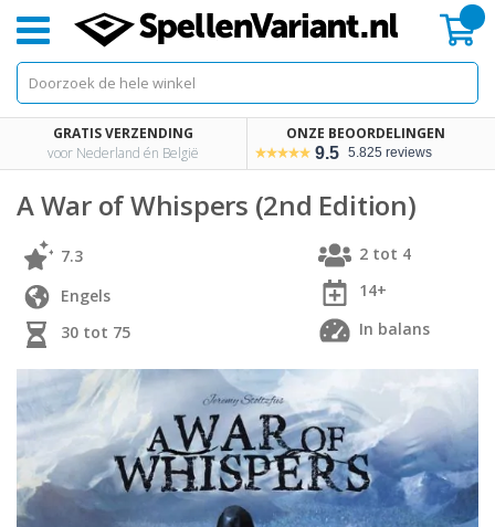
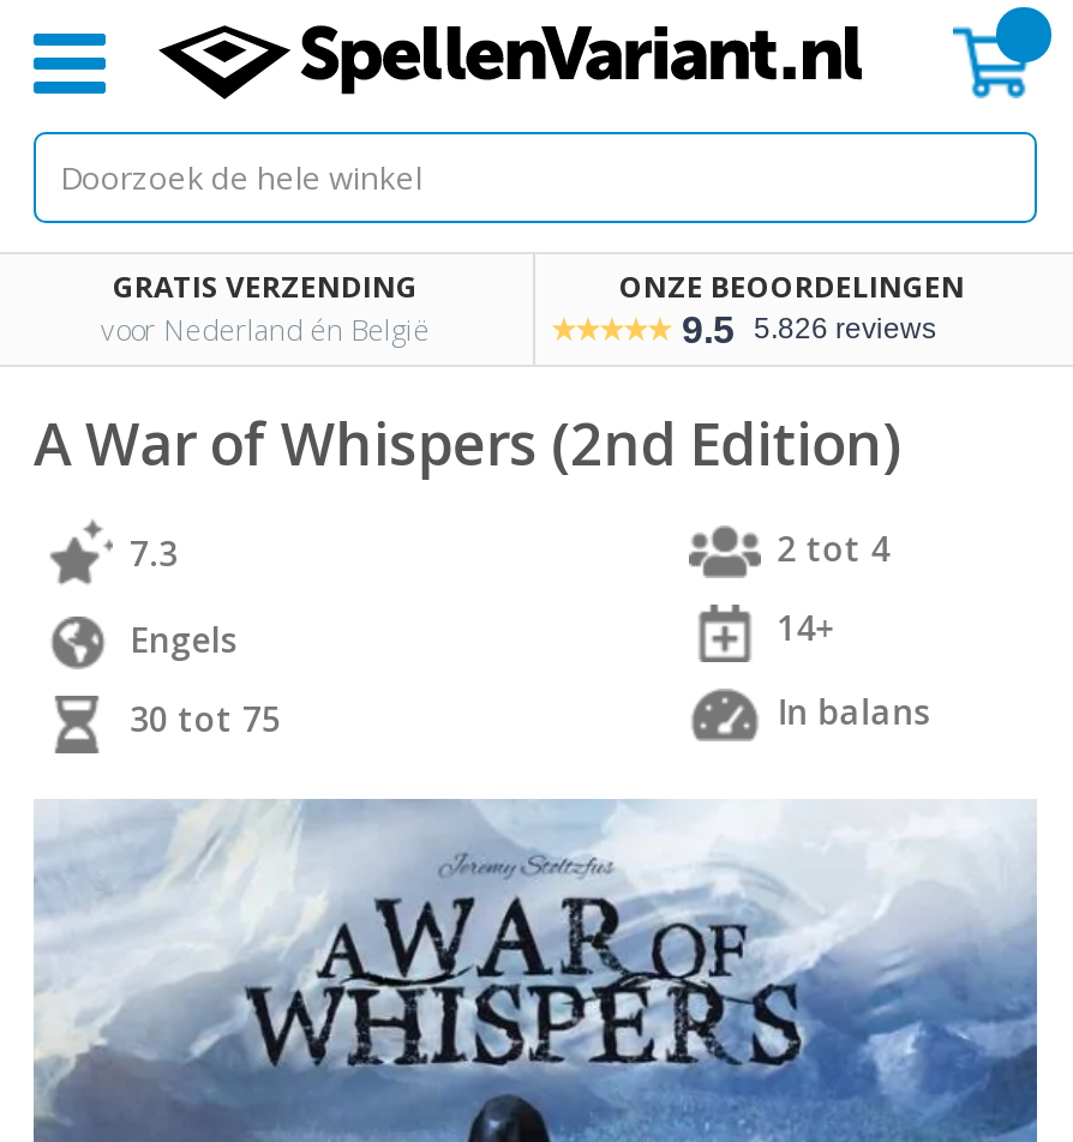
[315,144,432,162] 9.5 5.825 reviews -> [682,309,936,350] 9.5 5.826 reviews

